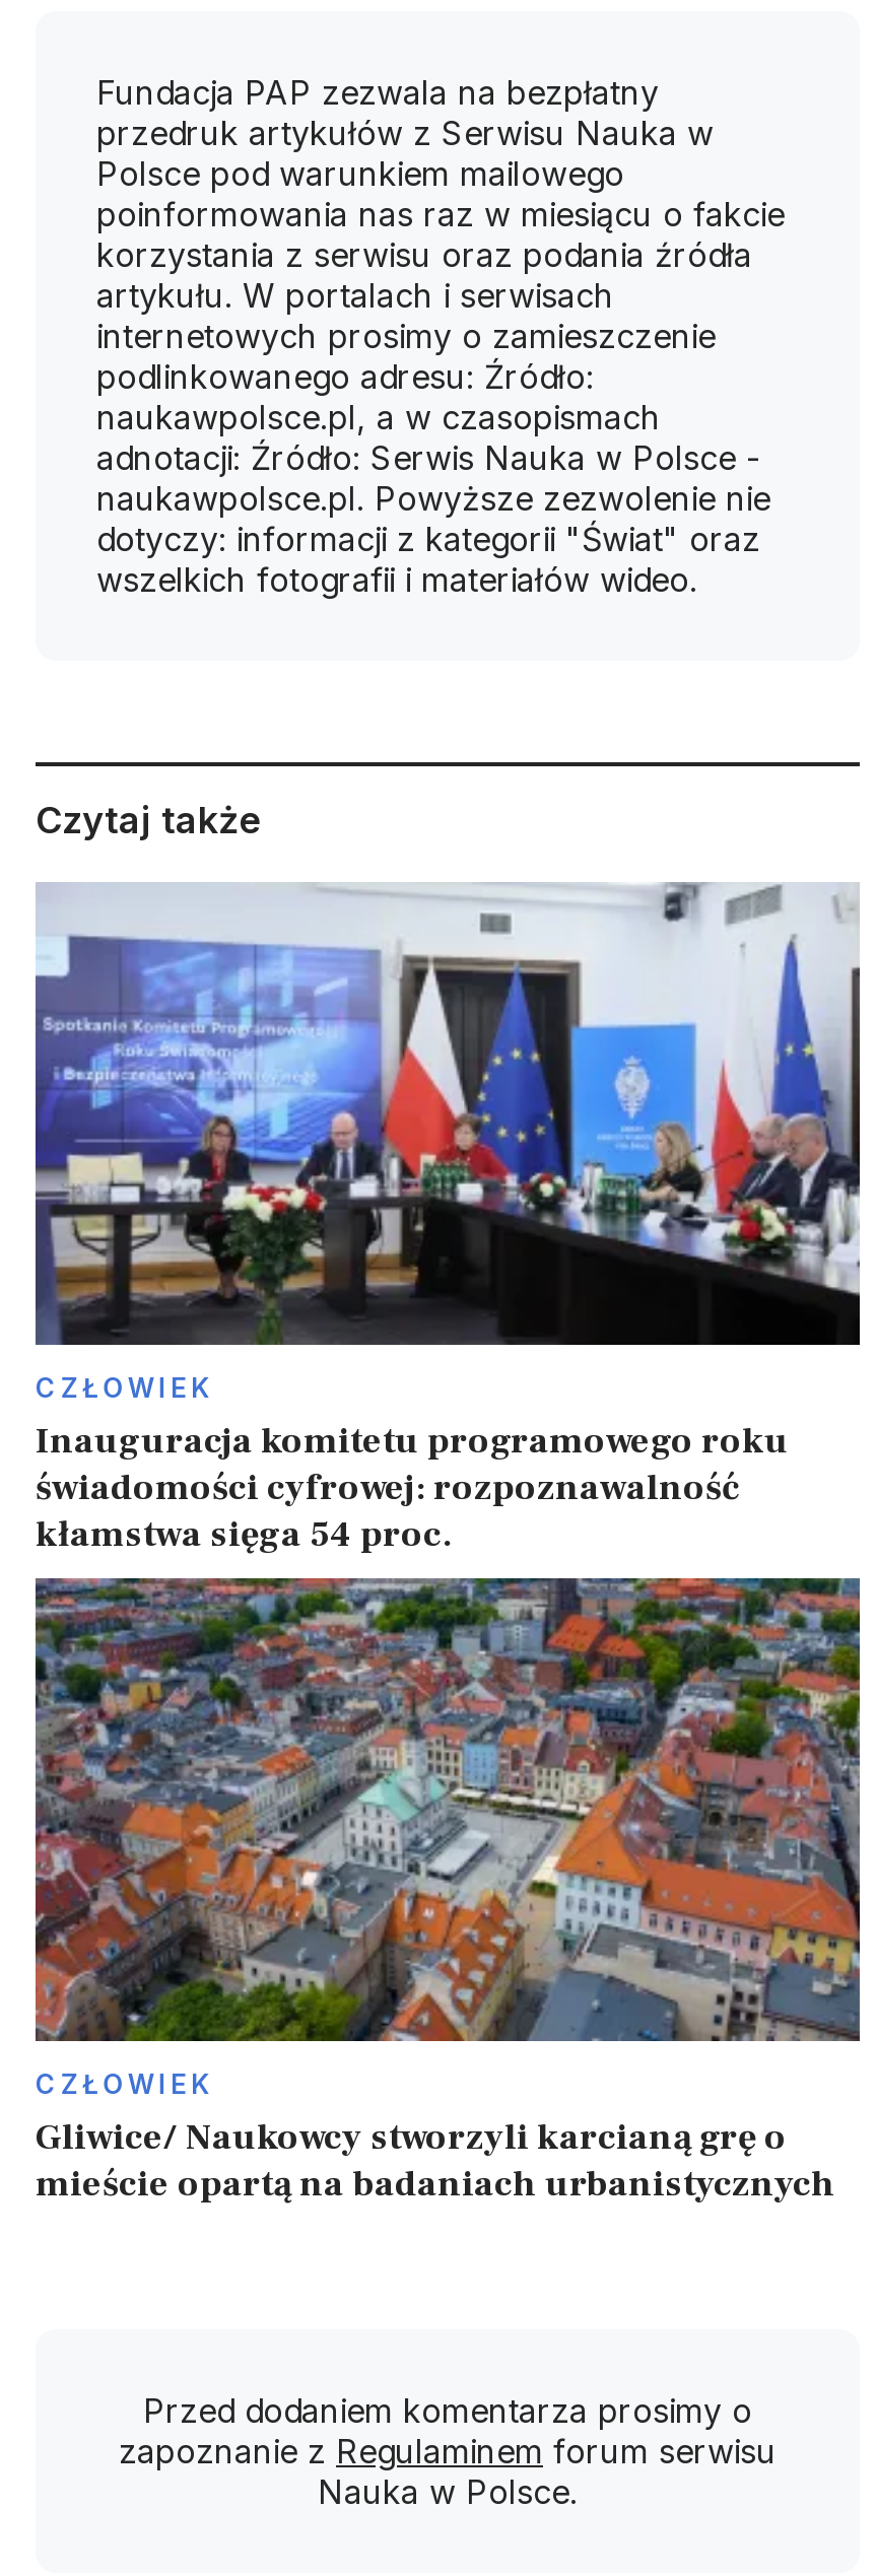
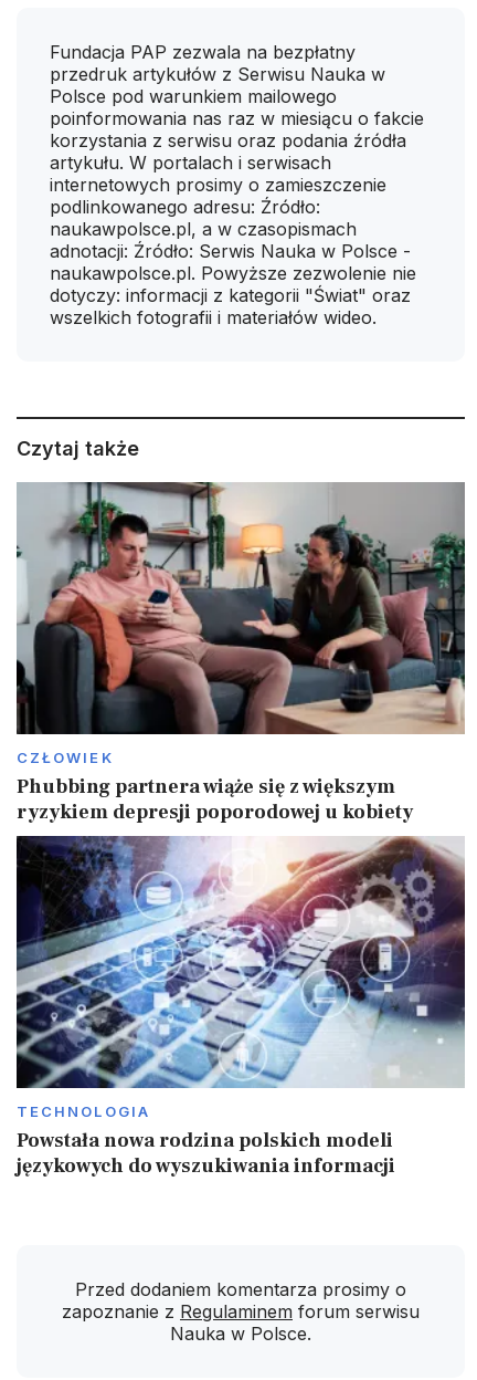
[33,882,862,1559] [image] | Inauguracja komitetu programowego roku | świadomości cyfrowej: rozpoznawalność | kłamstwa sięga 54 proc. -> [17,481,466,825] [image] | Phubbing partnera wiąże się z większym | ryzykiem depresji poporodowej u kobiety
[33,1576,860,2208] [image] | CZŁOWIEK | Gliwice/ Naukowcy stworzyli karcianą grę o | mieście opartą na badaniach urbanistycznych -> [15,835,465,1179] [image] | TECHNOLOGIA | Powstała nowa rodzina polskich modeli | językowych do wyszukiwania informacji

